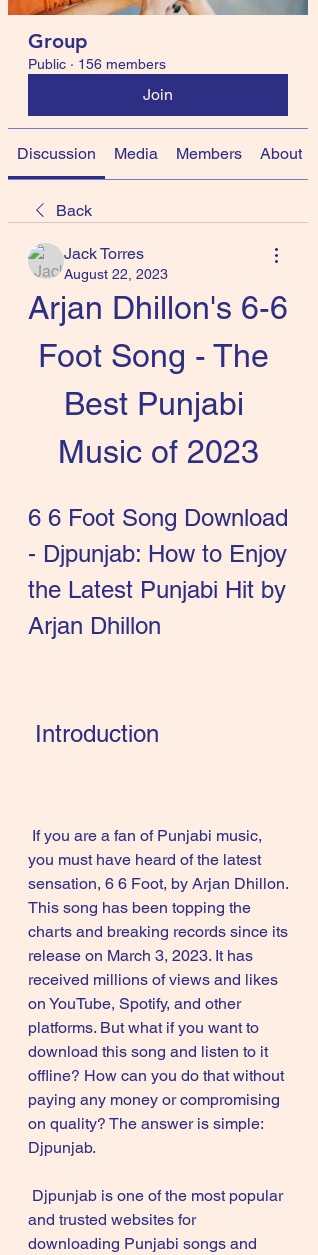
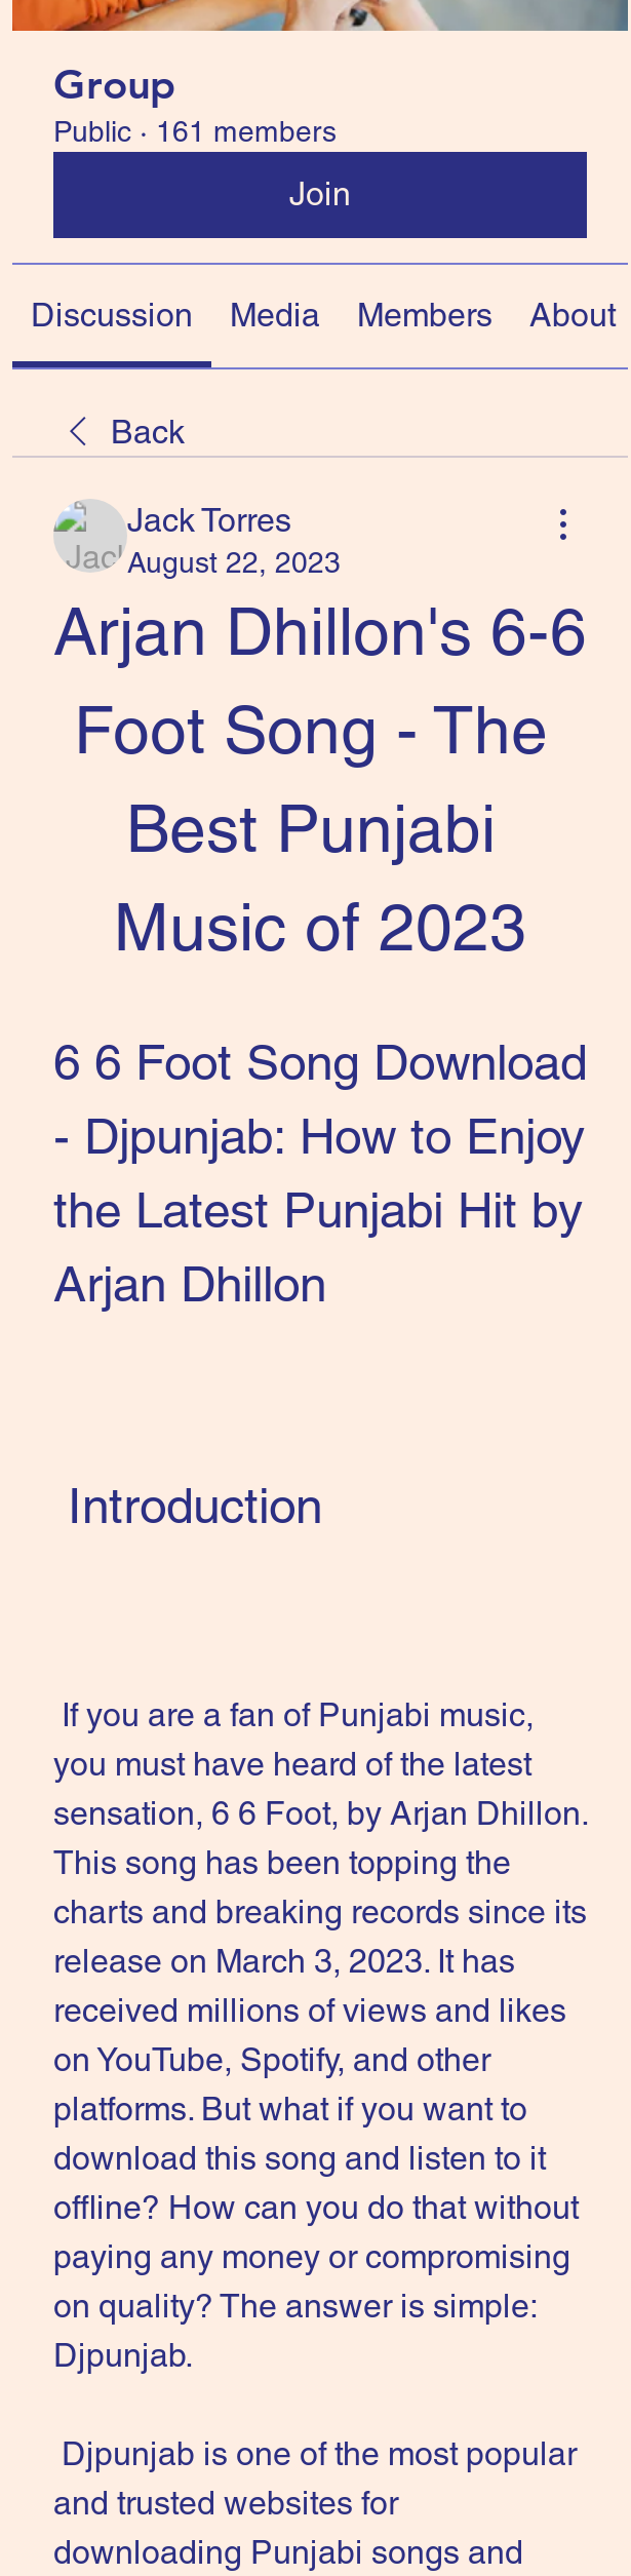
[28,56,166,72] Public · 156 members -> [53,114,337,147] Public · 161 members

